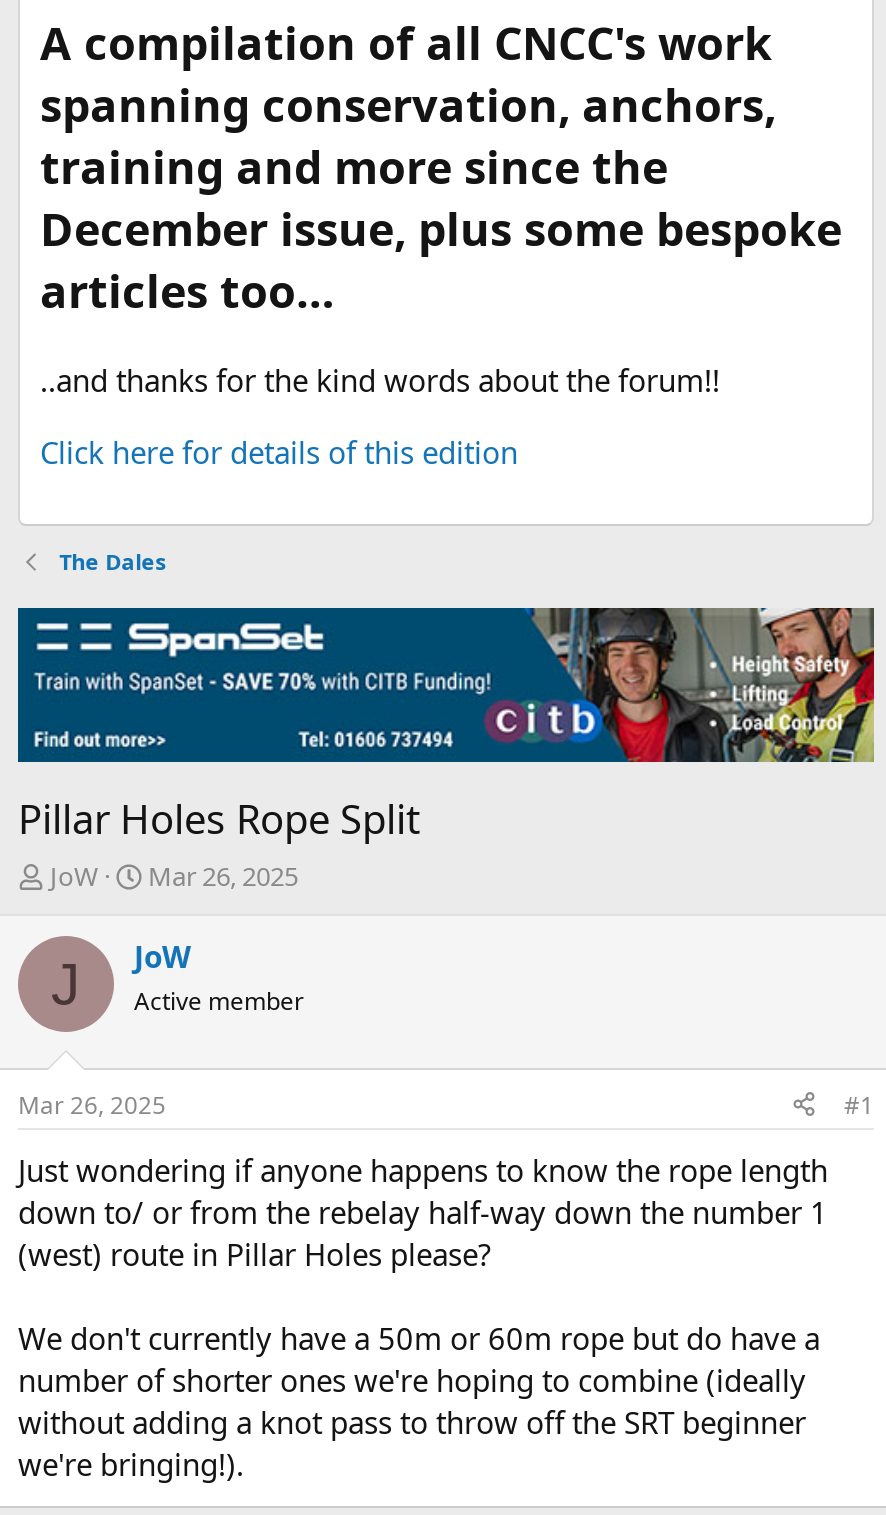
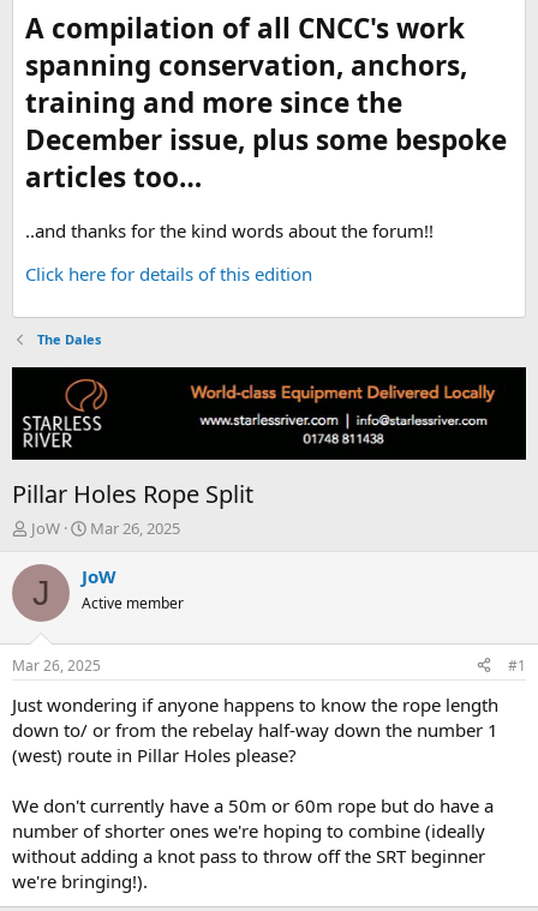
[16,606,876,764] [image] -> [11,366,527,461] [image]

